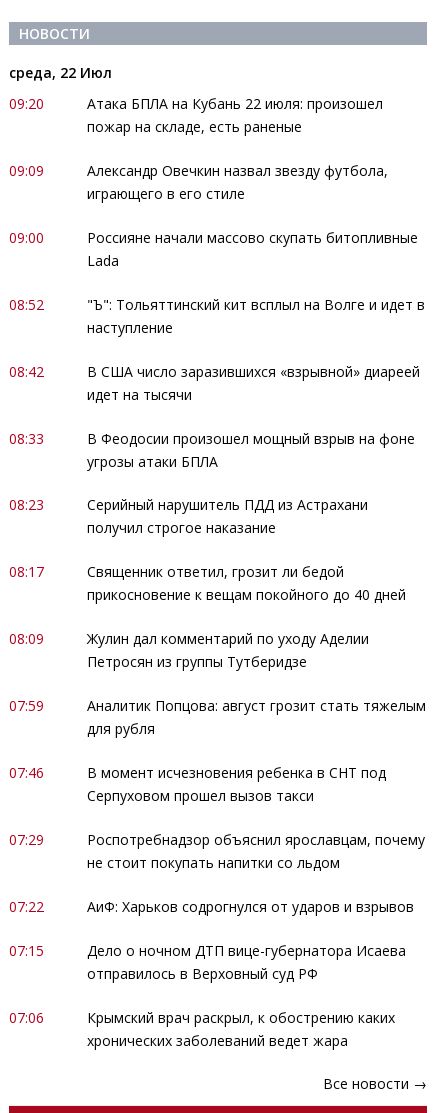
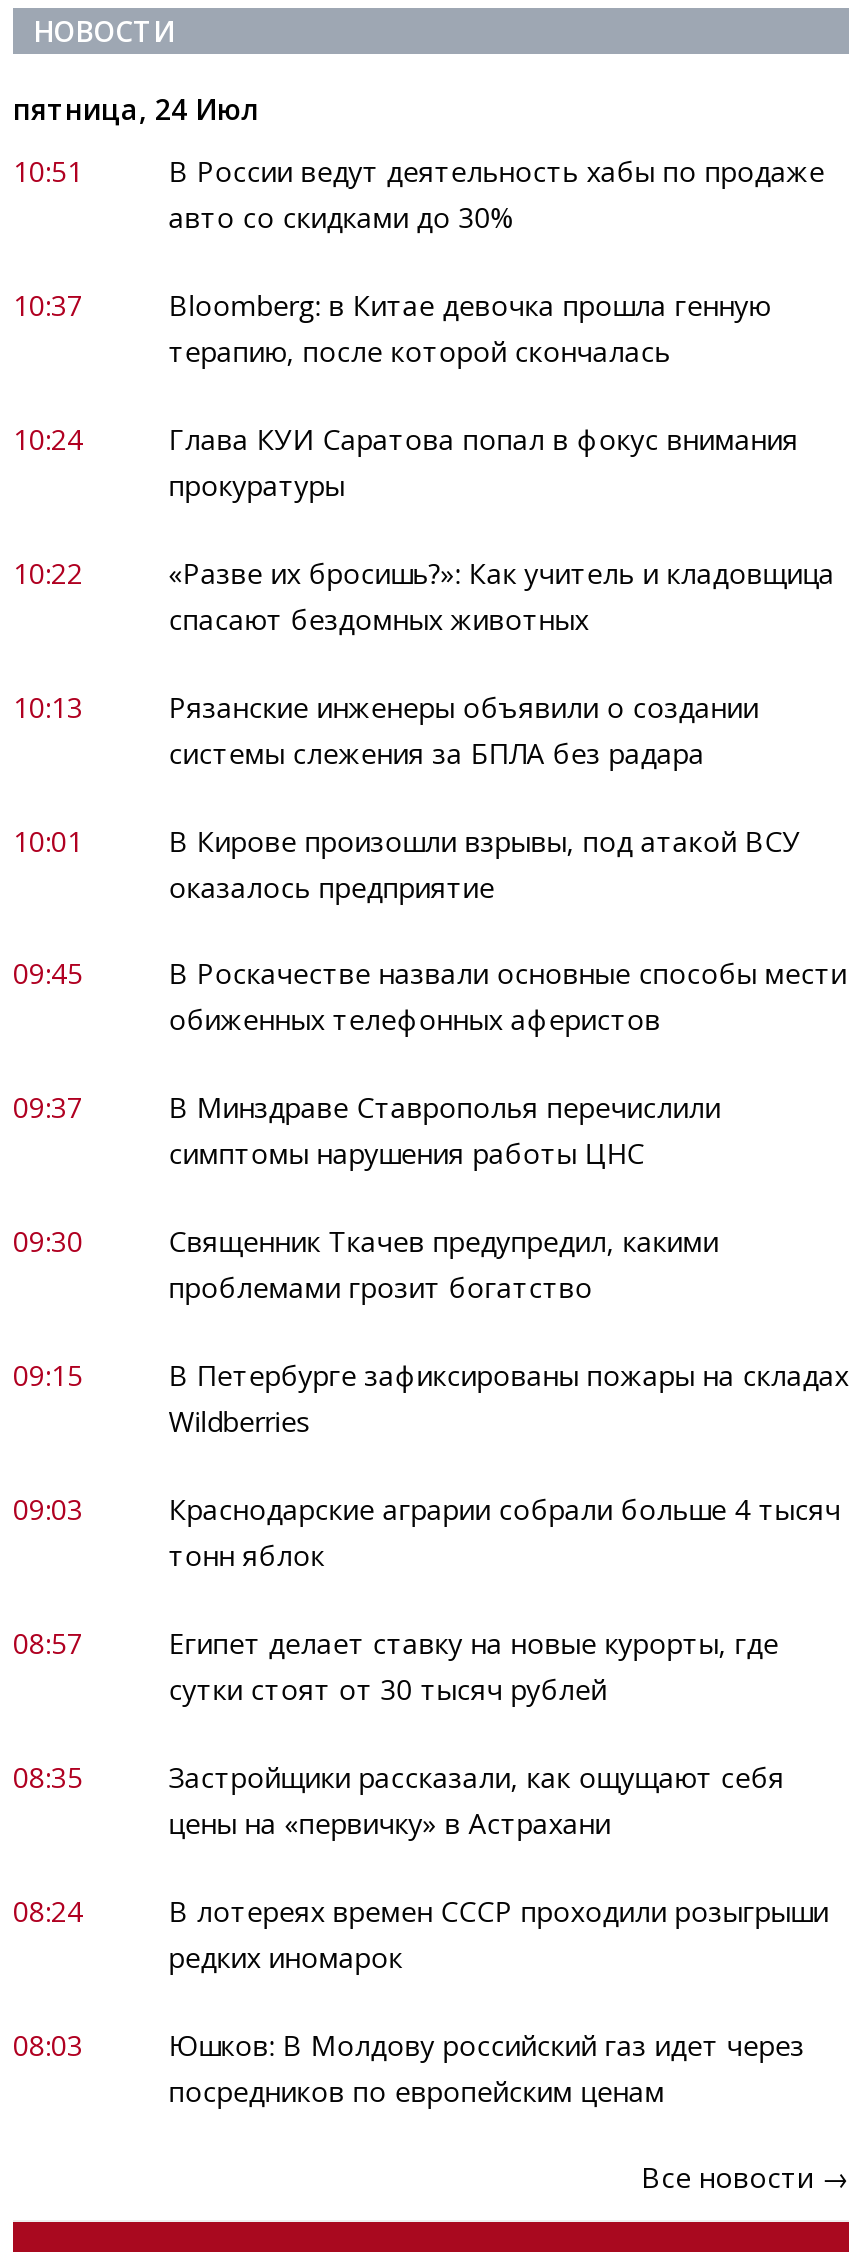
[9,63,112,82] среда, 22 Июл -> [13,90,259,128] пятница, 24 Июл
[9,94,383,136] 09:20 | Атака БПЛА на Кубань 22 июля: произошел | пожар на складе, есть раненые -> [13,152,824,236] 10:51 | В России ведут деятельность хабы по продаже | авто со скидками до 30%
[9,161,388,203] 09:09 | Александр Овечкин назвал звезду футбола, | играющего в его стиле -> [13,286,770,370] 10:37 | Bloomberg: в Китае девочка прошла генную | терапию, после которой скончалась
[9,228,418,270] 09:00 | Россияне начали массово скупать битопливные | Lada -> [13,420,798,504] 10:24 | Глава КУИ Саратова попал в фокус внимания | прокуратуры
[9,295,425,337] 08:52 | "Ъ": Тольяттинский кит всплыл на Волге и идет в | наступление -> [13,553,834,637] 10:22 | «Разве их бросишь?»: Как учитель и кладовщица | спасают бездомных животных
[9,362,420,404] 08:42 | В США число заразившихся «взрывной» диареей | идет на тысячи -> [13,687,758,771] 10:13 | Рязанские инженеры объявили о создании | системы слежения за БПЛА без радара
[9,428,415,470] 08:33 | В Феодосии произошел мощный взрыв на фоне | угрозы атаки БПЛА -> [13,821,800,905] 10:01 | В Кирове произошли взрывы, под атакой ВСУ | оказалось предприятие
[9,495,368,537] 08:23 | Серийный нарушитель ПДД из Астрахани | получил строгое наказание -> [13,955,846,1039] 09:45 | В Роскачестве назвали основные способы мести | обиженных телефонных аферистов
[9,562,406,604] 08:17 | Священник ответил, грозит ли бедой | прикосновение к вещам покойного до 40 дней -> [13,1089,720,1173] 09:37 | В Минздраве Ставрополья перечислили | симптомы нарушения работы ЦНС
[9,629,369,671] 08:09 | Жулин дал комментарий по уходу Аделии | Петросян из группы Тутберидзе -> [13,1222,718,1306] 09:30 | Священник Ткачев предупредил, какими | проблемами грозит богатство
[9,696,426,738] 07:59 | Аналитик Попцова: август грозит стать тяжелым | для рубля -> [13,1356,848,1440] 09:15 | В Петербурге зафиксированы пожары на складах | Wildberries
[9,763,386,805] 07:46 | В момент исчезновения ребенка в СНТ под | Серпуховом прошел вызов такси -> [13,1490,840,1574] 09:03 | Краснодарские аграрии собрали больше 4 тысяч | тонн яблок
[9,830,425,872] 07:29 | Роспотребнадзор объяснил ярославцам, почему | не стоит покупать напитки со льдом -> [13,1624,778,1708] 08:57 | Египет делает ставку на новые курорты, где | сутки стоят от 30 тысяч рублей
[9,897,414,916] 07:22 | АиФ: Харьков содрогнулся от ударов и взрывов -> [13,1757,784,1841] 08:35 | Застройщики рассказали, как ощущают себя | цены на «первичку» в Астрахани
[9,941,406,983] 07:15 | Дело о ночном ДТП вице-губернатора Исаева | отправилось в Верховный суд РФ -> [13,1891,828,1975] 08:24 | В лотереях времен СССР проходили розыгрыши | редких иномарок
[9,1007,395,1049] 07:06 | Крымский врач раскрыл, к обострению каких | хронических заболеваний ведет жара -> [13,2025,804,2109] 08:03 | Юшков: В Молдову российский газ идет через | посредников по европейским ценам

